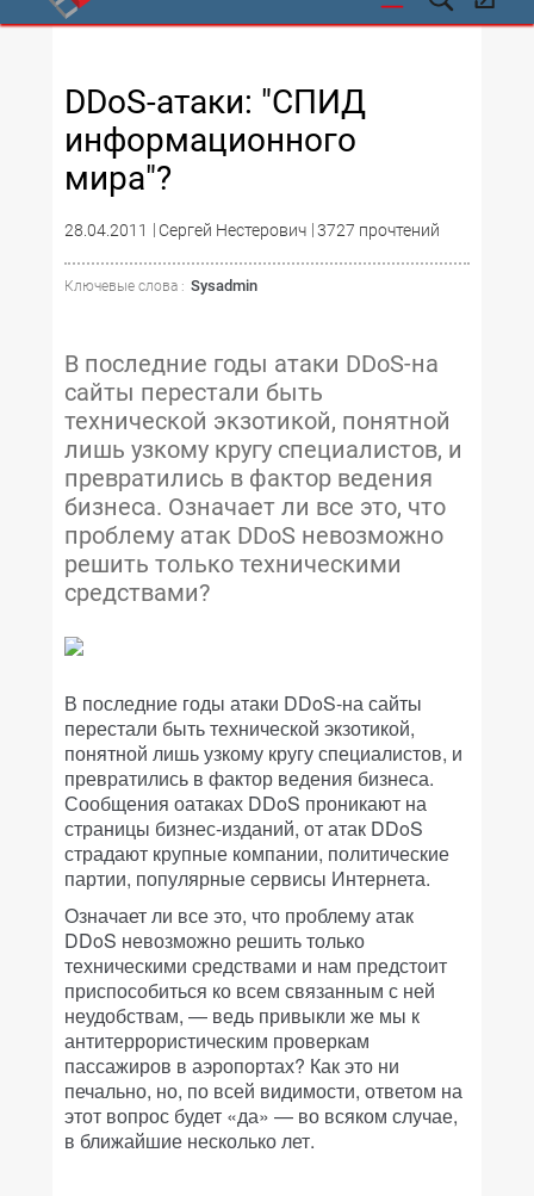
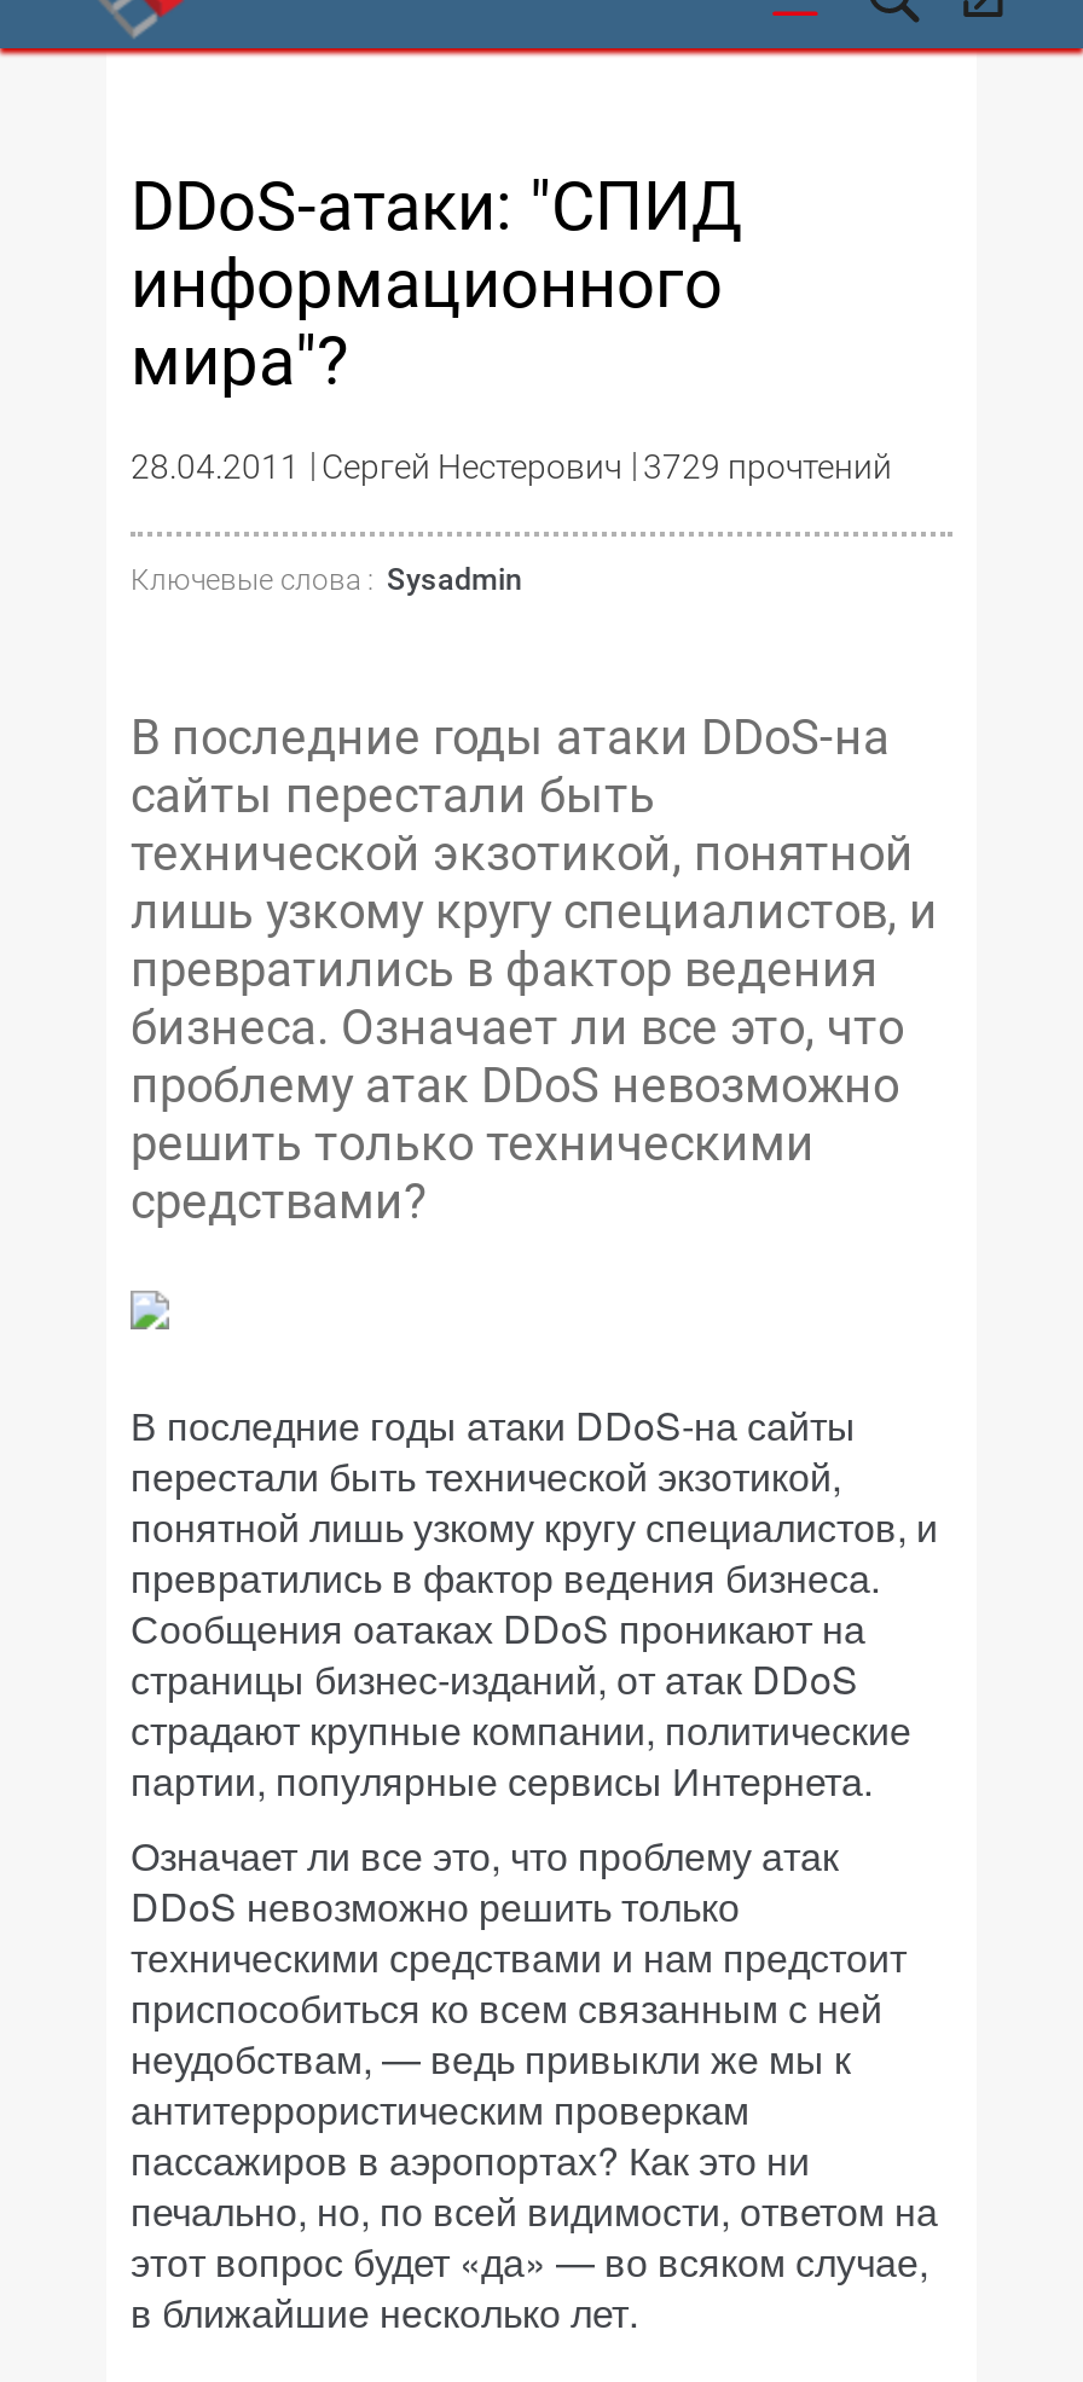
[64,221,440,240] 28.04.2011 Сергей Нестерович 3727 прочтений -> [131,447,892,486] 28.04.2011 Сергей Нестерович 3729 прочтений

